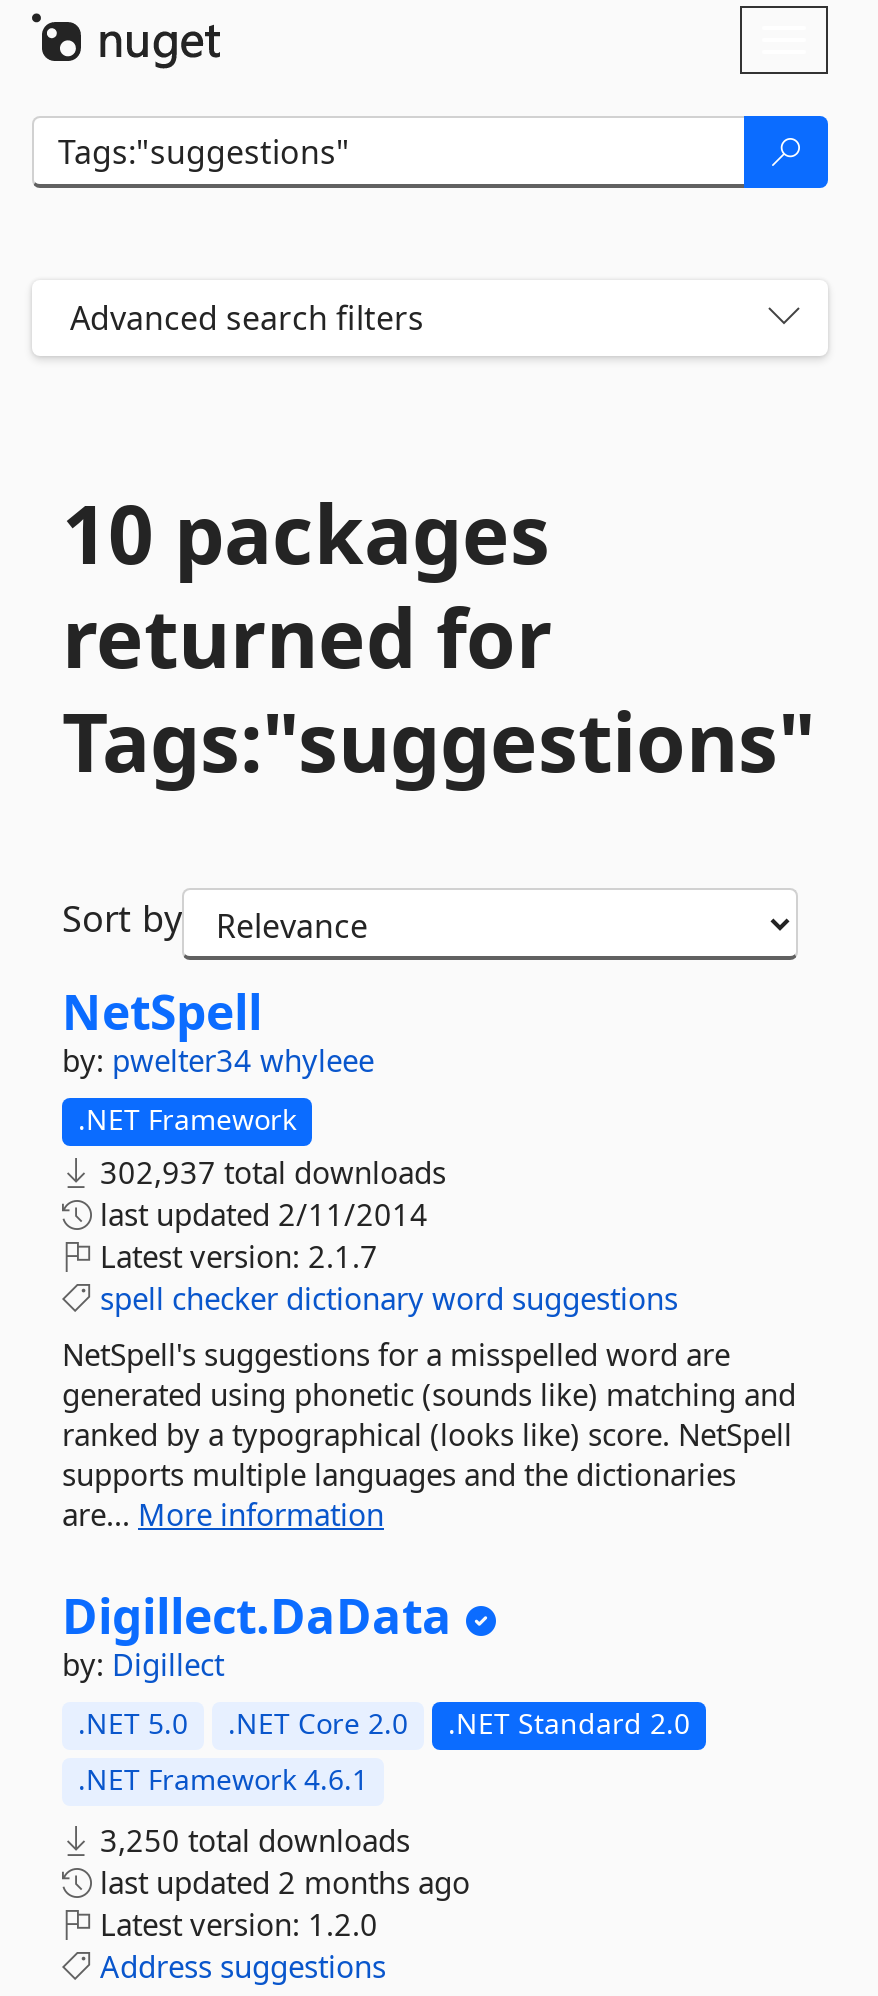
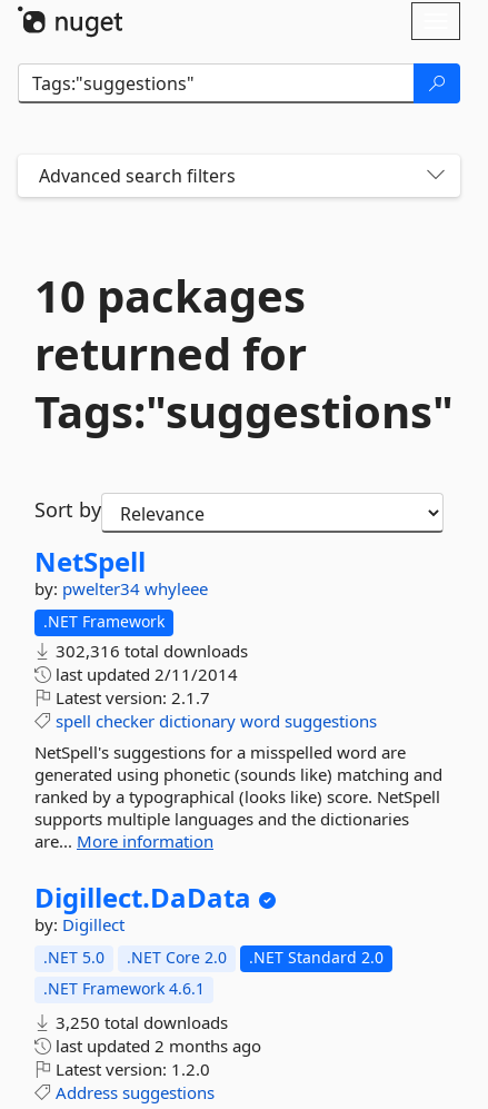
[92,1152,446,1192] 302,937 total downloads -> [51,640,248,662] 302,316 total downloads

